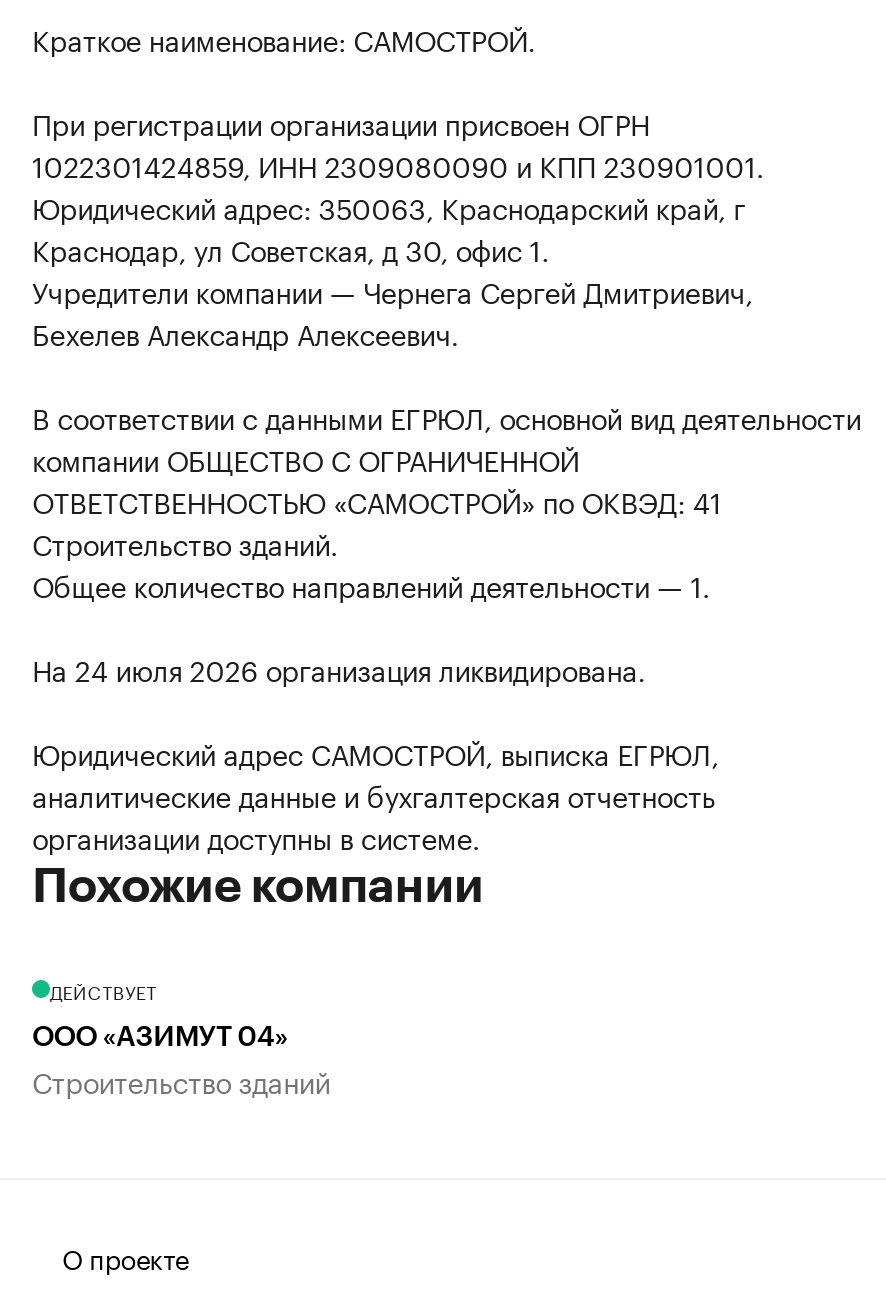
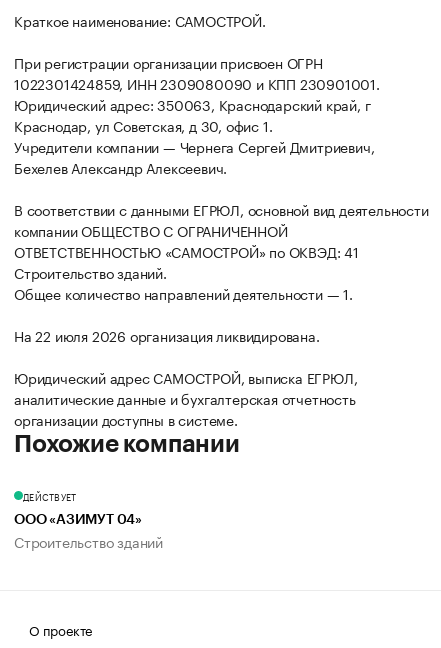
[32,647,645,691] На 24 июля 2026 организация ликвидирована. -> [14,324,320,346] На 22 июля 2026 организация ликвидирована.

